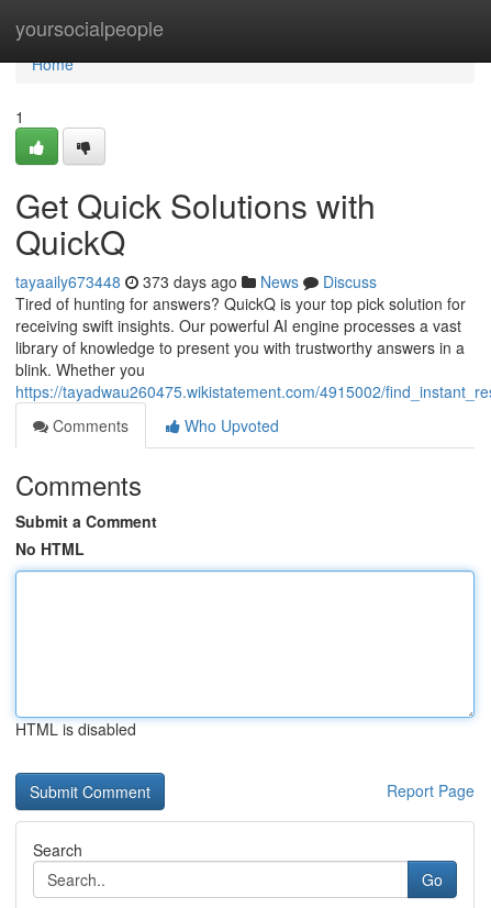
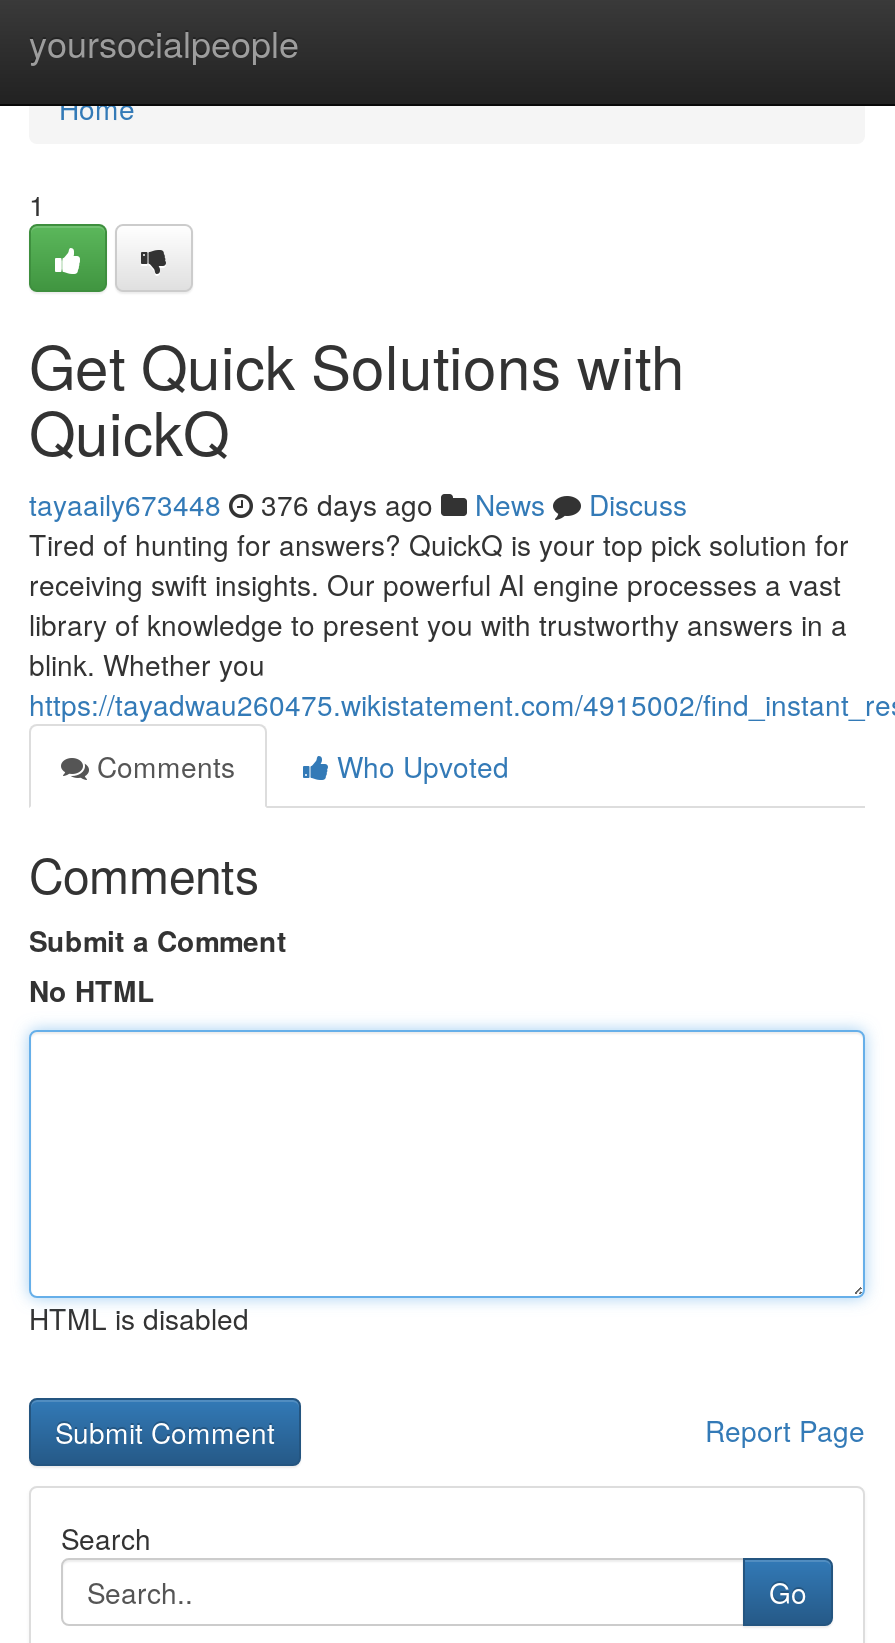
[15,270,377,292] tayaaily673448 373 days ago News Discuss -> [29,484,687,524] tayaaily673448 376 days ago News Discuss

